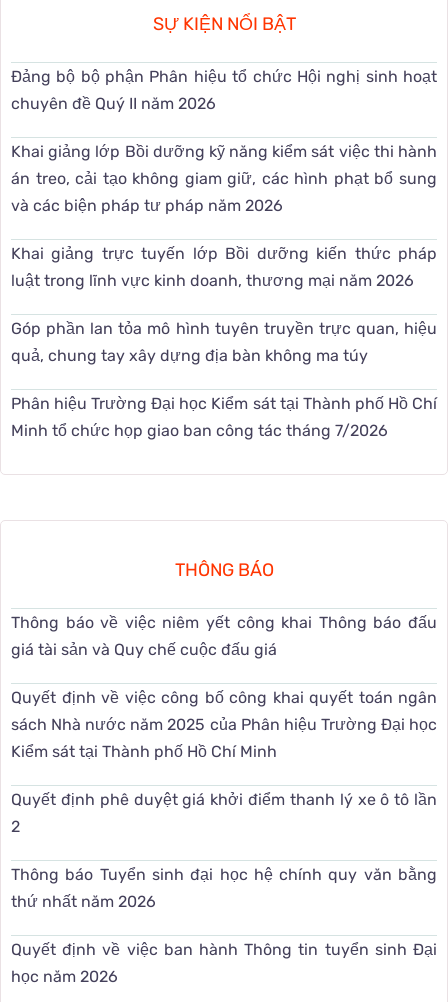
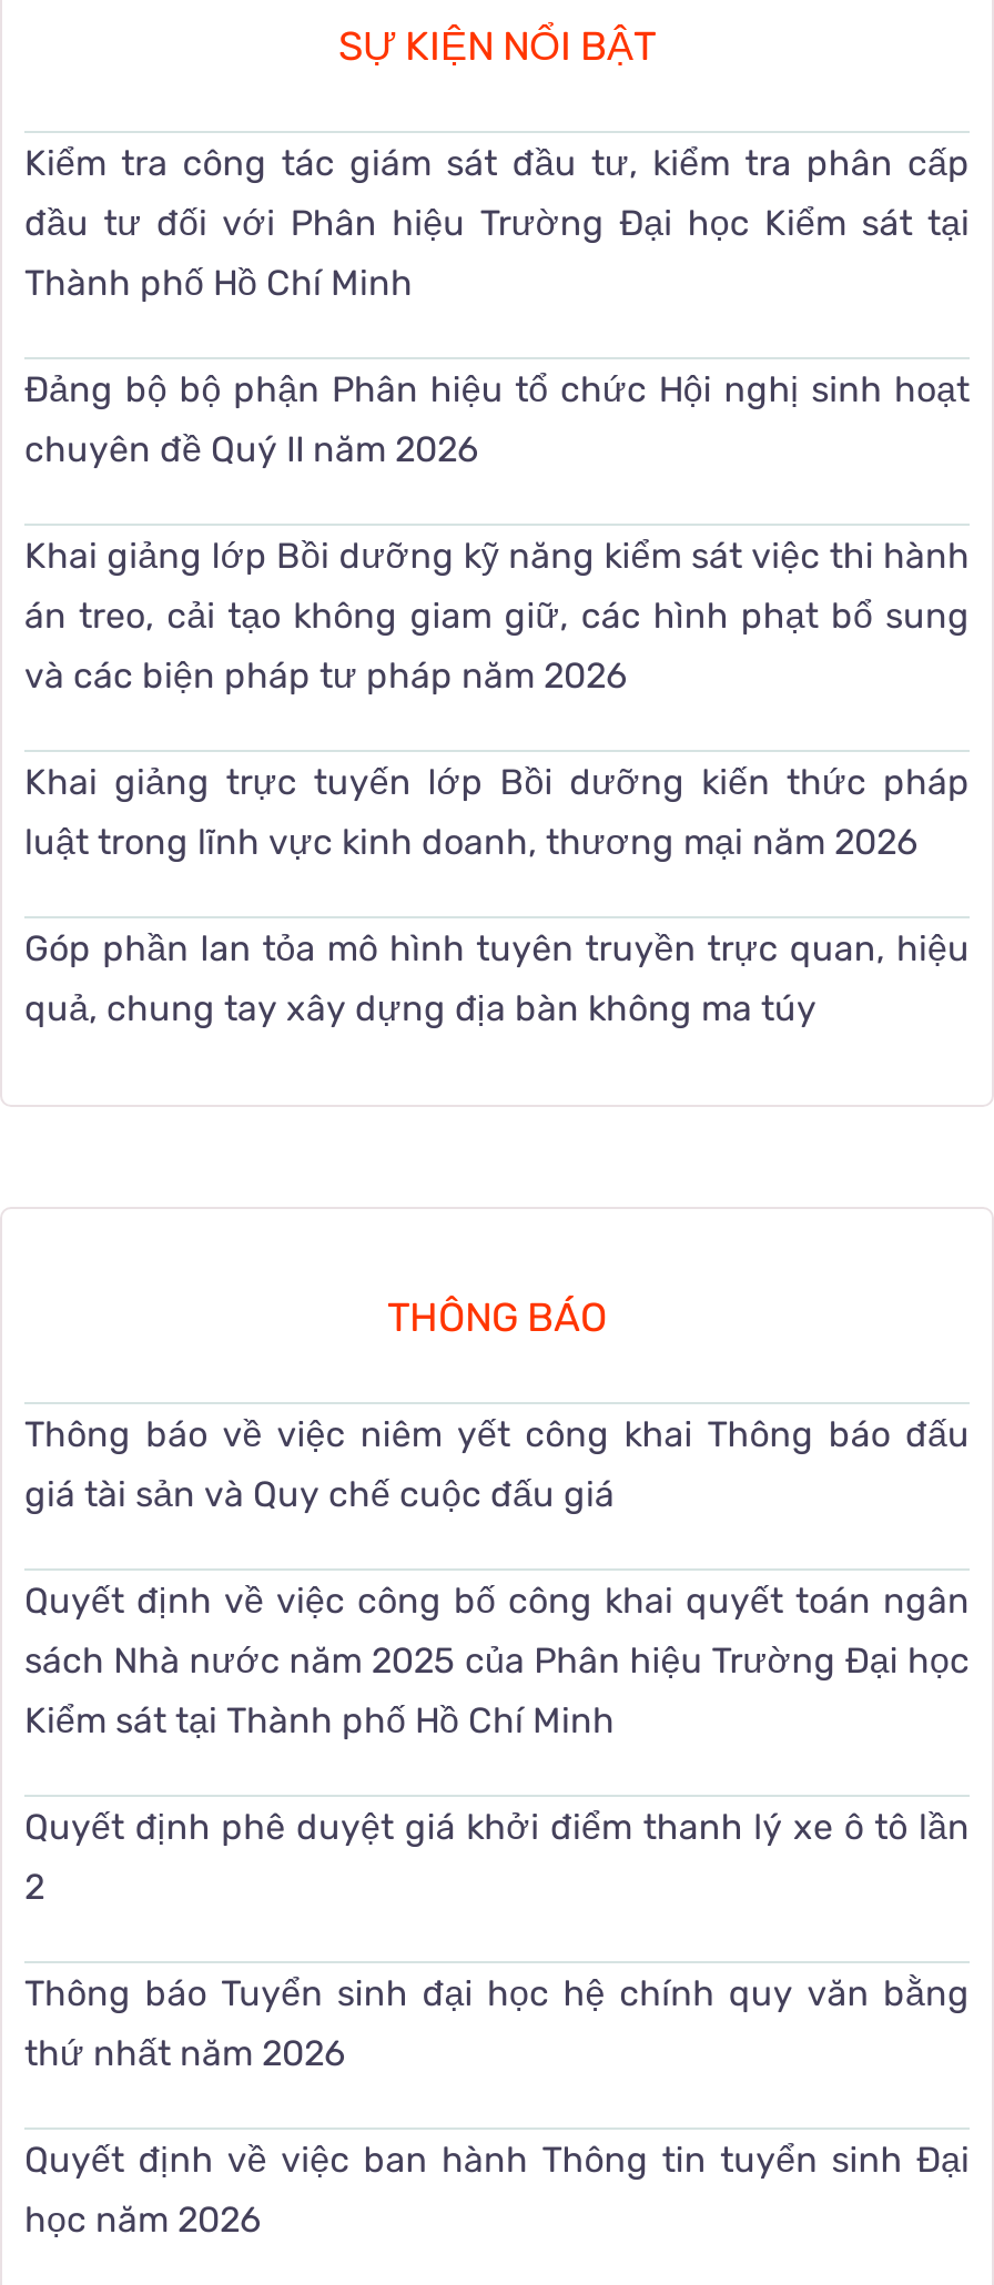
none -> [24,143,970,305] Kiểm tra công tác giám sát đầu tư, kiểm tra phân cấp | đầu tư đối với Phân hiệu Trường Đại học Kiểm sát tại | Thành phố Hồ Chí Minh
moved [11,67,437,365] -> [24,369,970,1030]: Đảng bộ bộ phận Phân hiệu tổ chức Hội nghị sinh hoạt | chuyên đề Quý II năm 2026 | Khai giảng lớp Bồi dưỡng kỹ năng kiểm sát việc thi hành | ... | Góp phần lan tỏa mô hình tuyên truyền trực quan, hiệu | quả, chung tay xây dựng địa bàn không ma túy
[11,394,437,440] Phân hiệu Trường Đại học Kiểm sát tại Thành phố Hồ Chí | Minh tổ chức họp giao ban công tác tháng 7/2026 -> none

